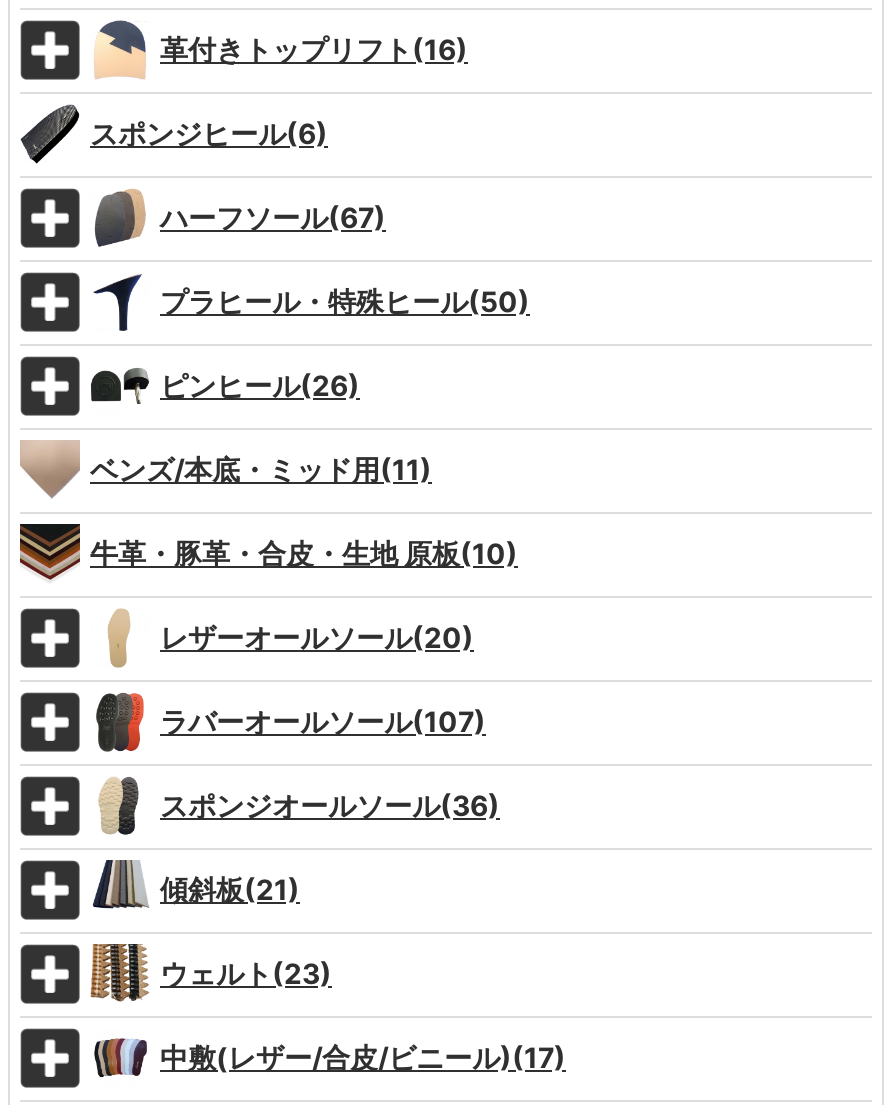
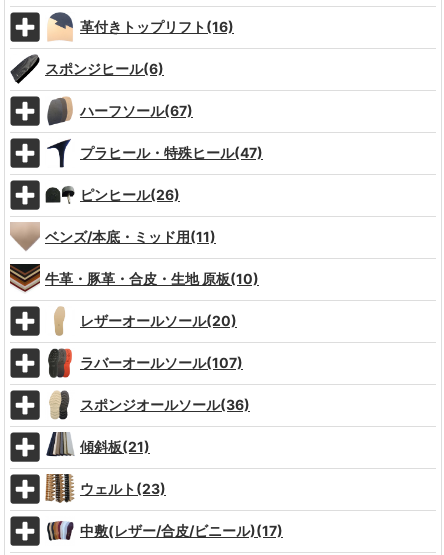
[160,284,530,318] プラヒール・特殊ヒール(50) -> [80,144,263,161] プラヒール・特殊ヒール(47)

